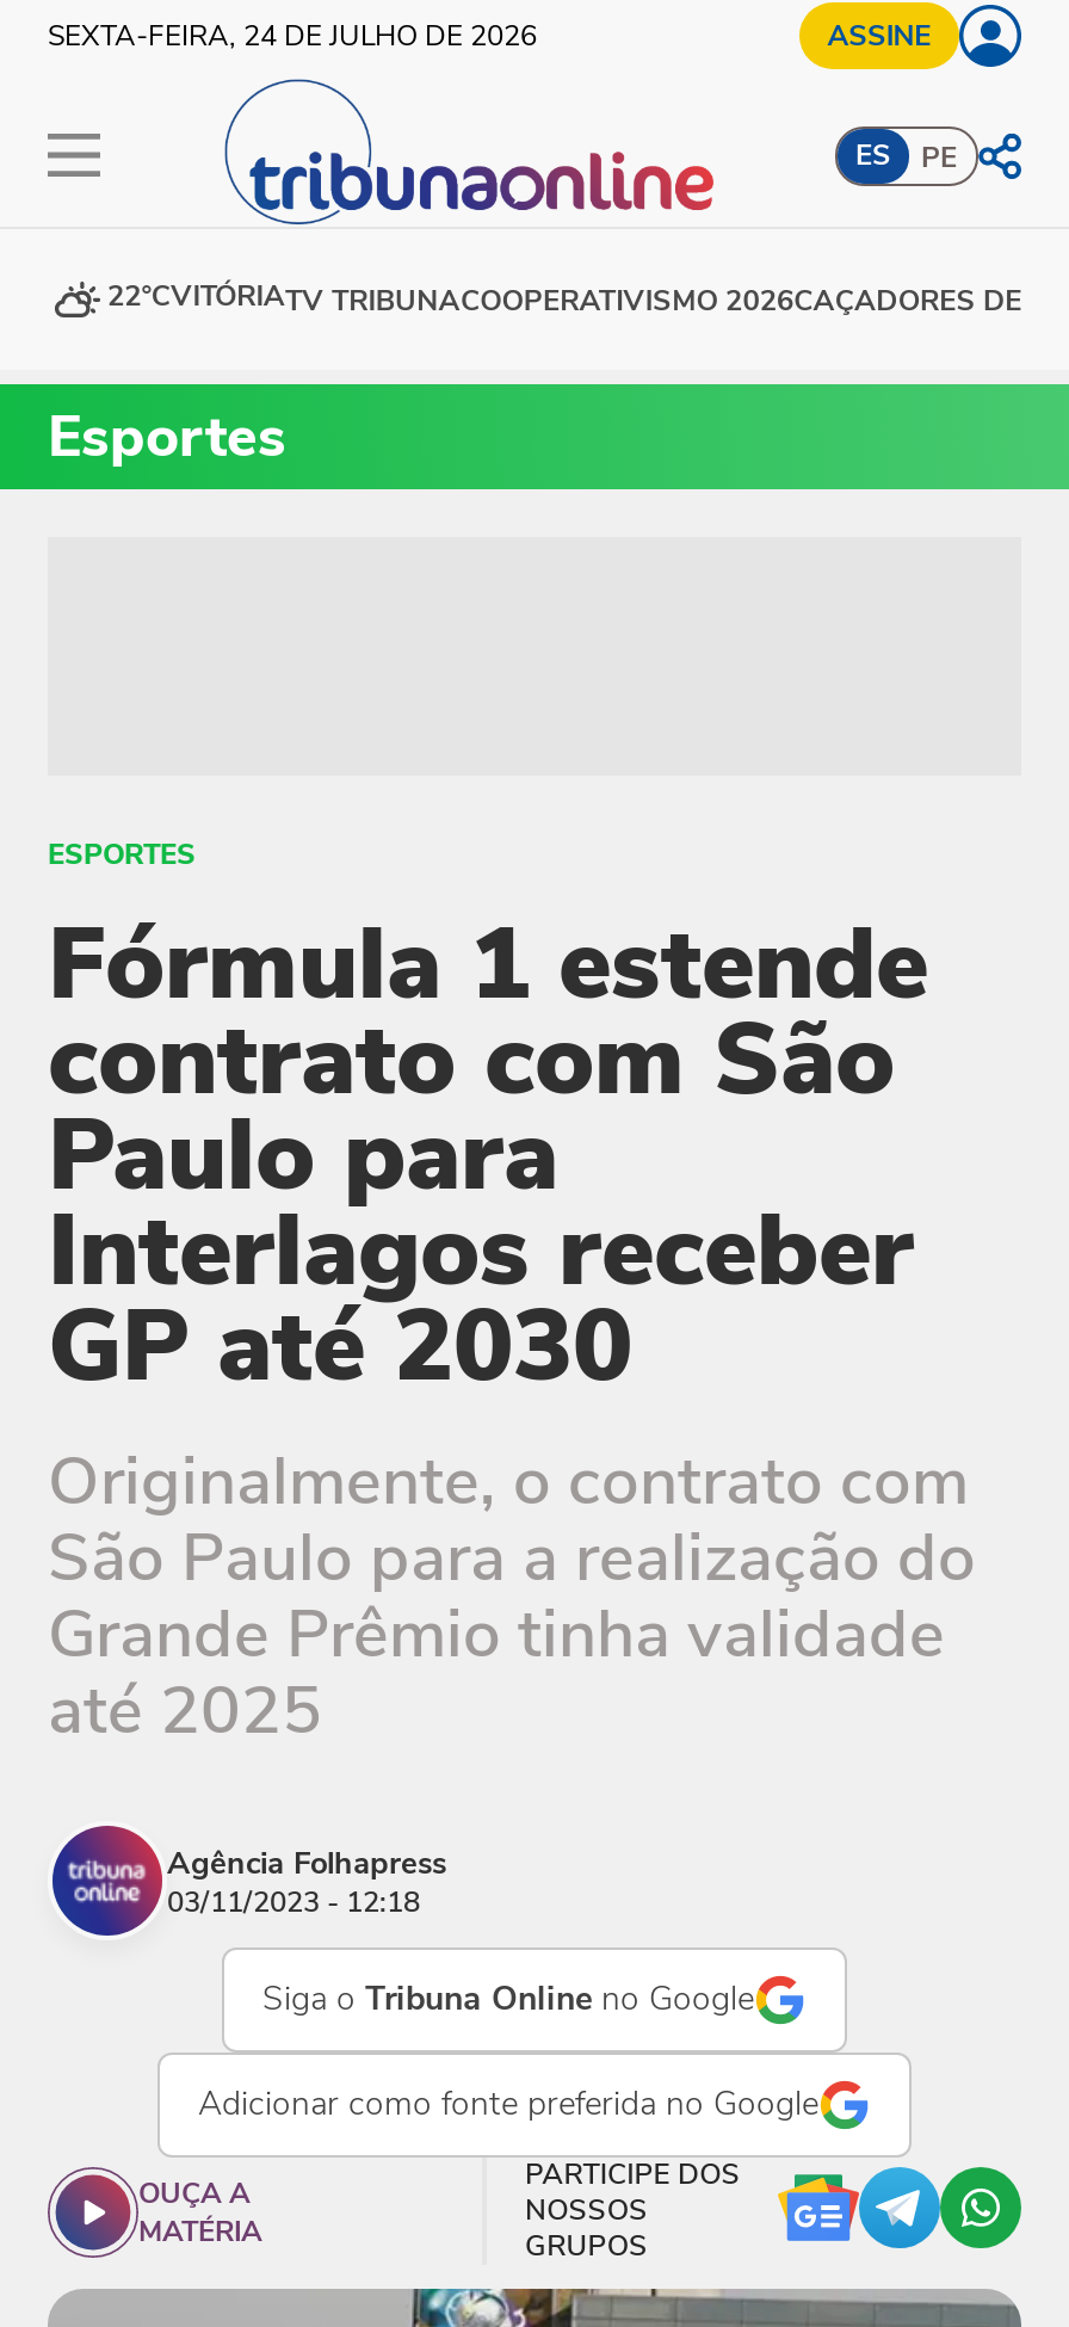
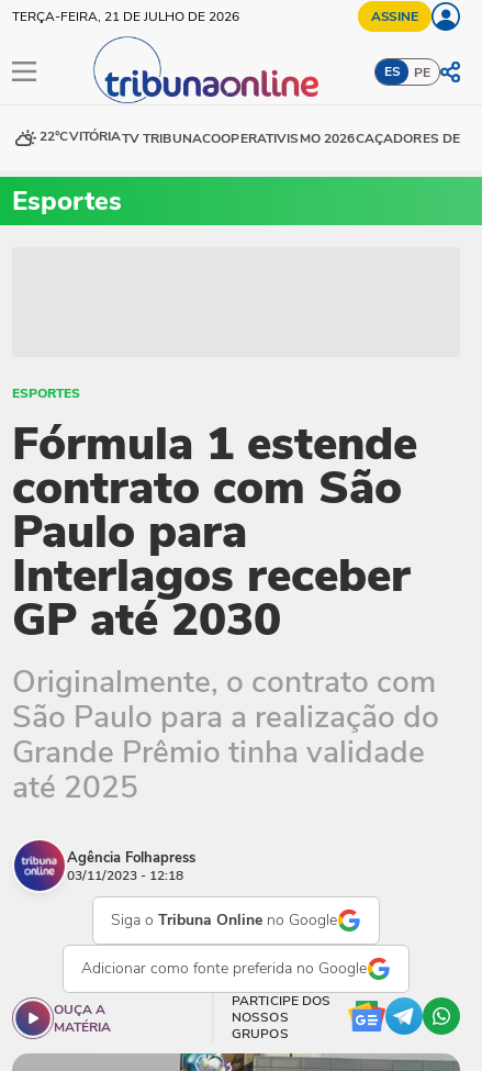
[48,17,537,55] SEXTA-FEIRA, 24 DE JULHO DE 2026 -> [12,8,239,25] TERÇA-FEIRA, 21 DE JULHO DE 2026

